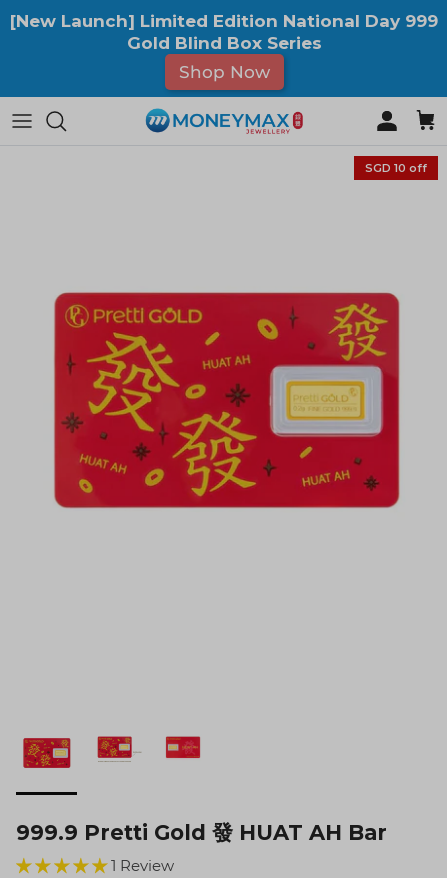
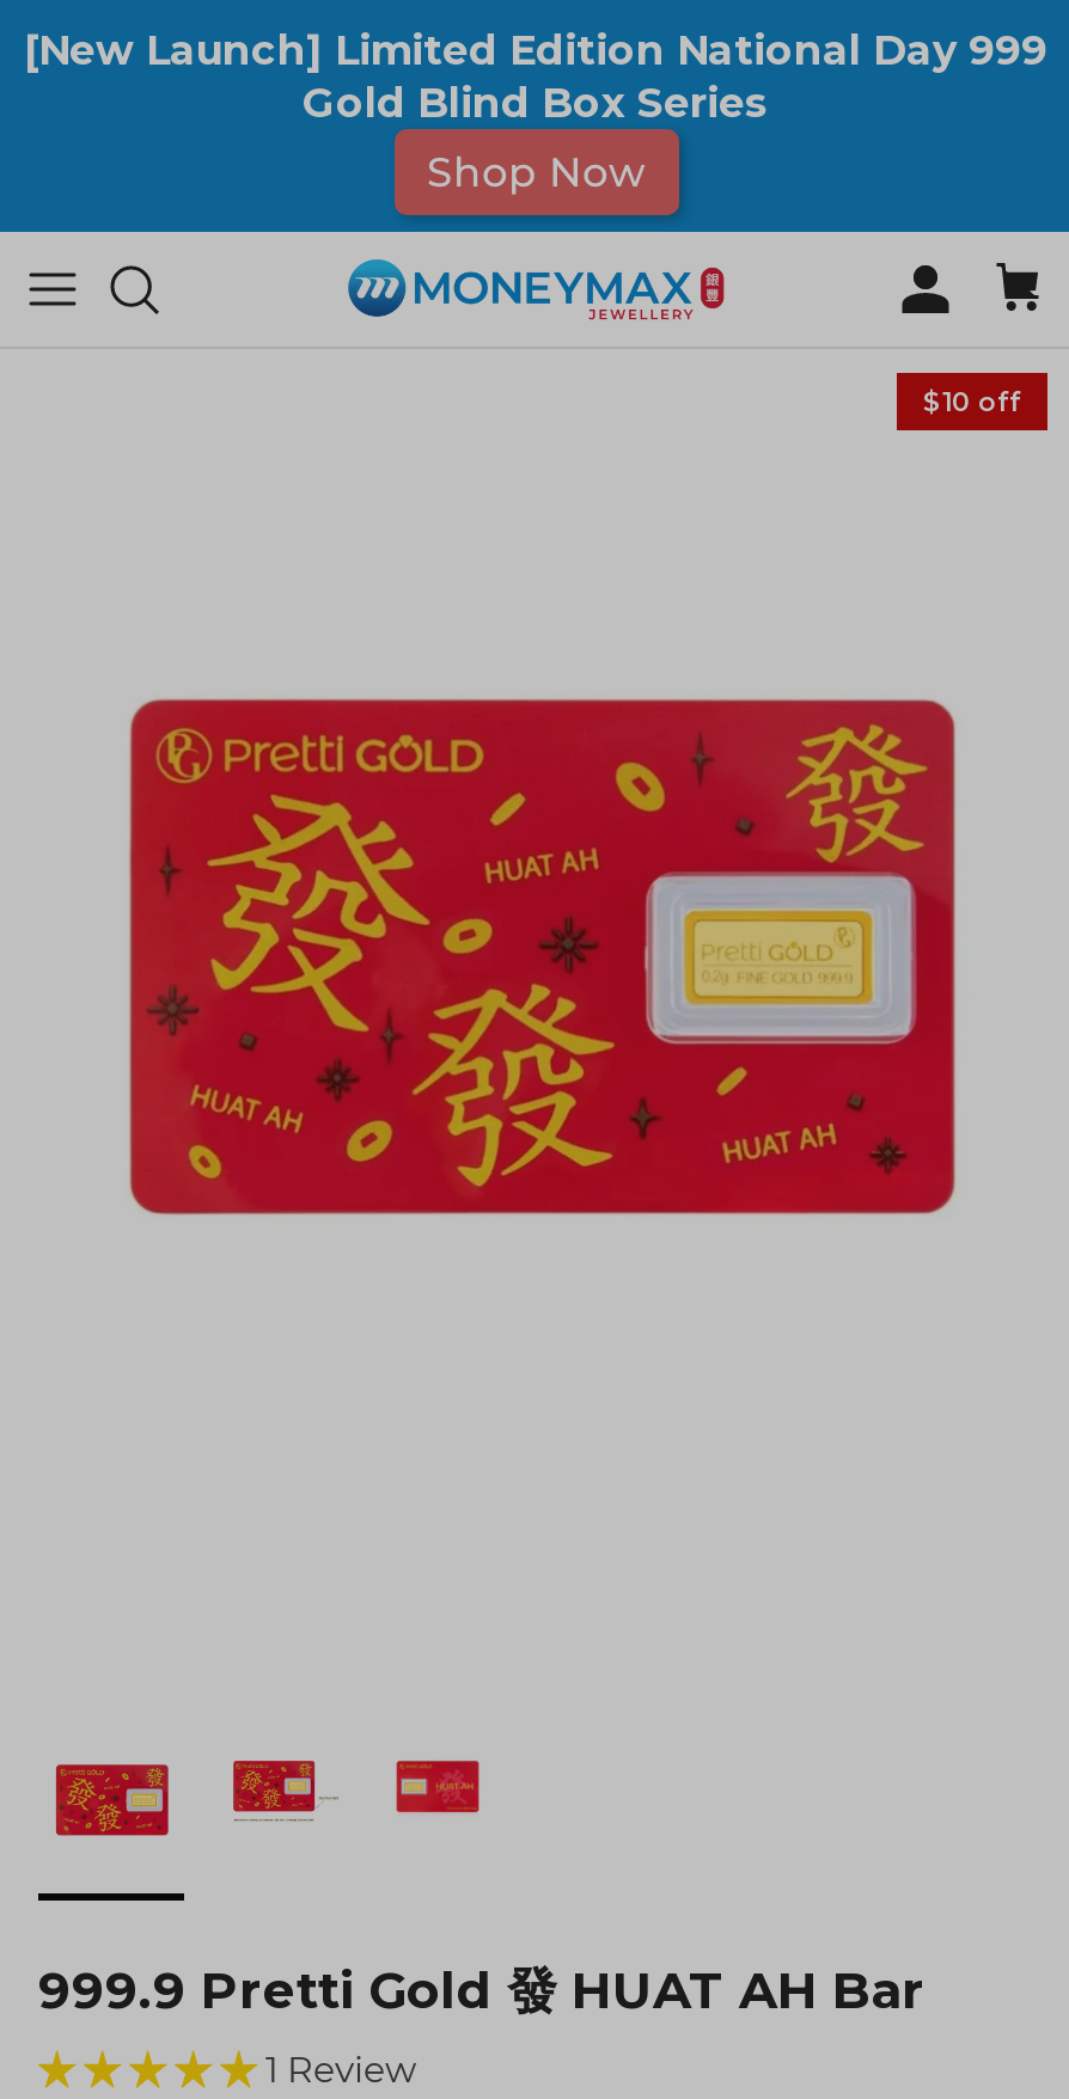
[365,160,427,174] SGD 10 off -> [923,384,1021,417] $10 off

